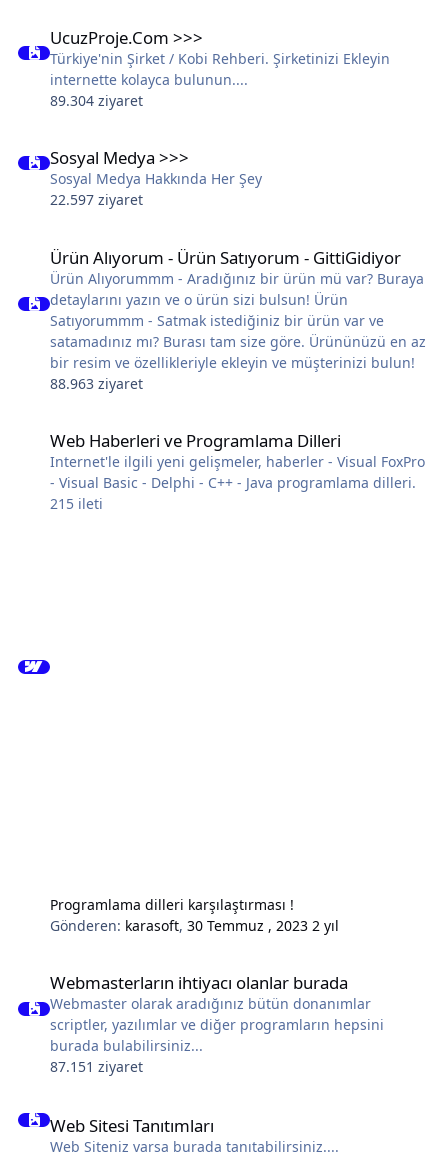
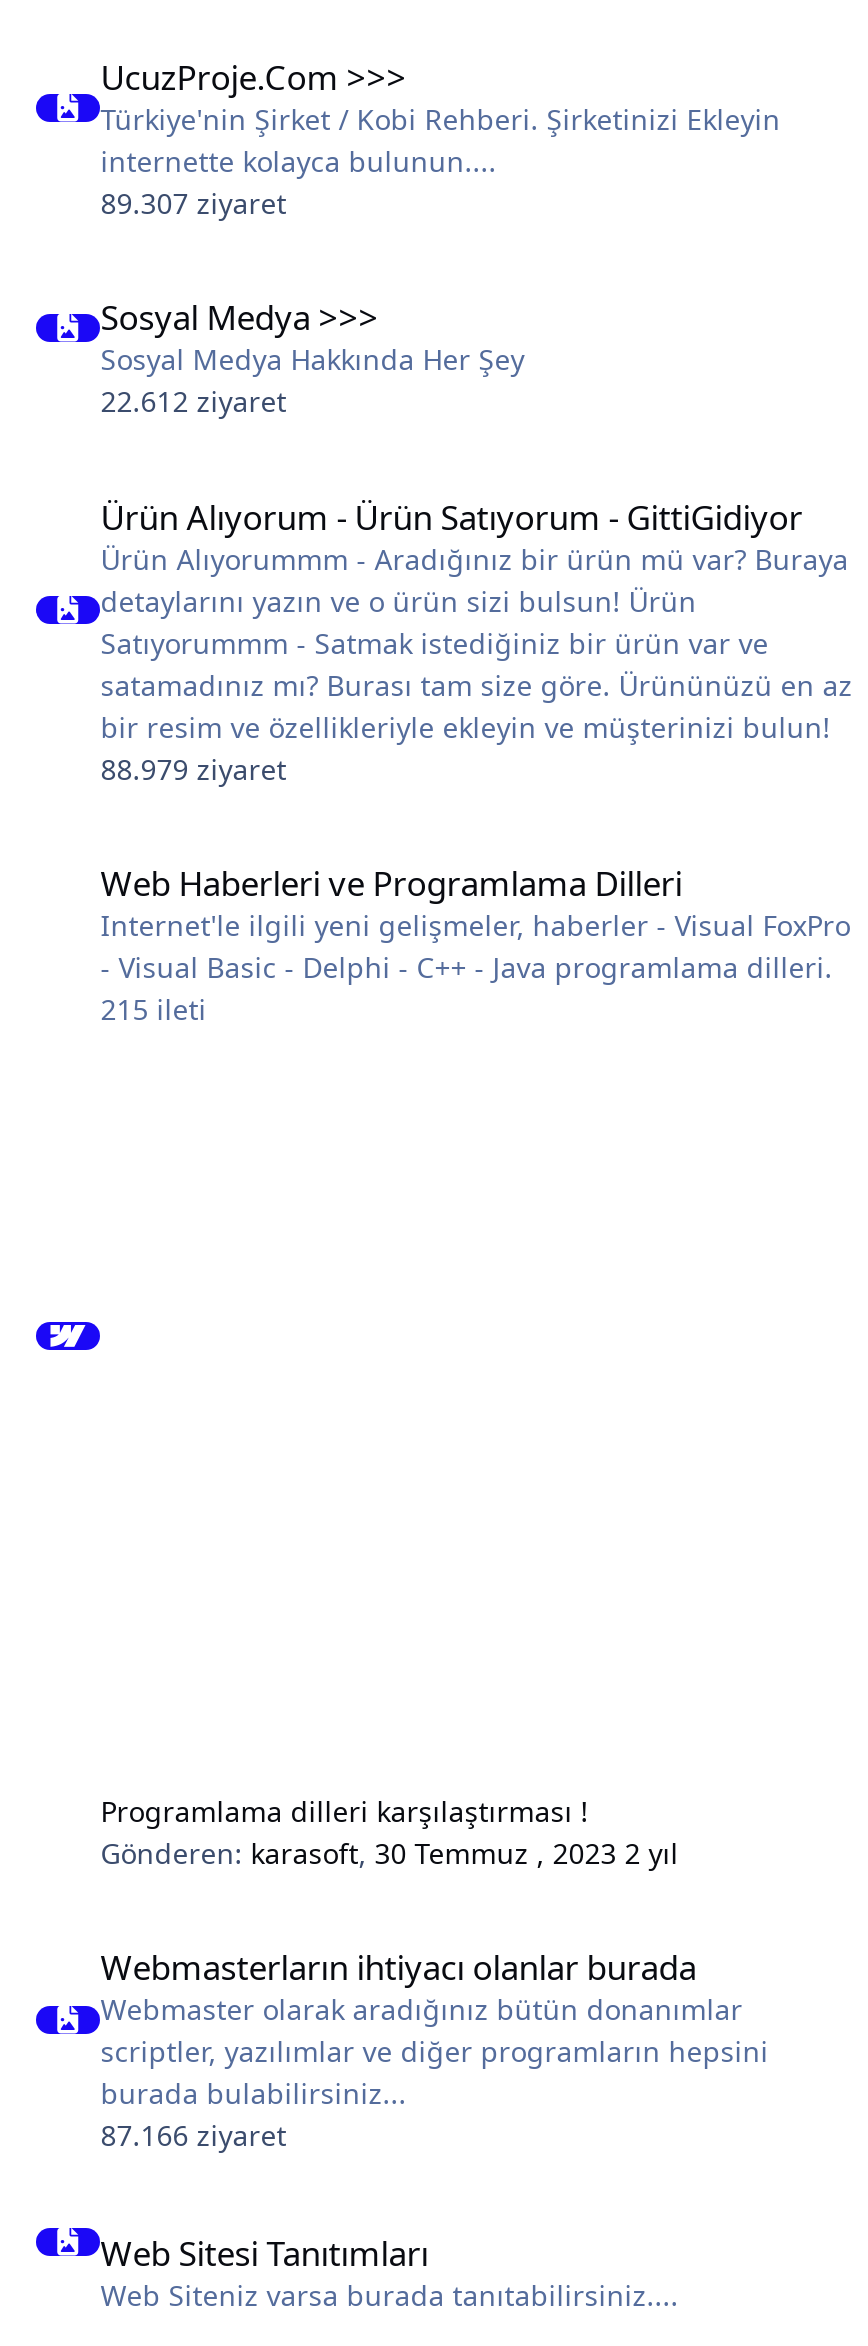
[50,91,143,110] 89.304 ziyaret -> [100,184,286,222] 89.307 ziyaret
[50,190,143,209] 22.597 ziyaret -> [100,383,286,421] 22.612 ziyaret
[50,374,143,393] 88.963 ziyaret -> [100,749,286,787] 88.979 ziyaret
[50,1057,143,1076] 87.151 ziyaret -> [100,2116,286,2154] 87.166 ziyaret

